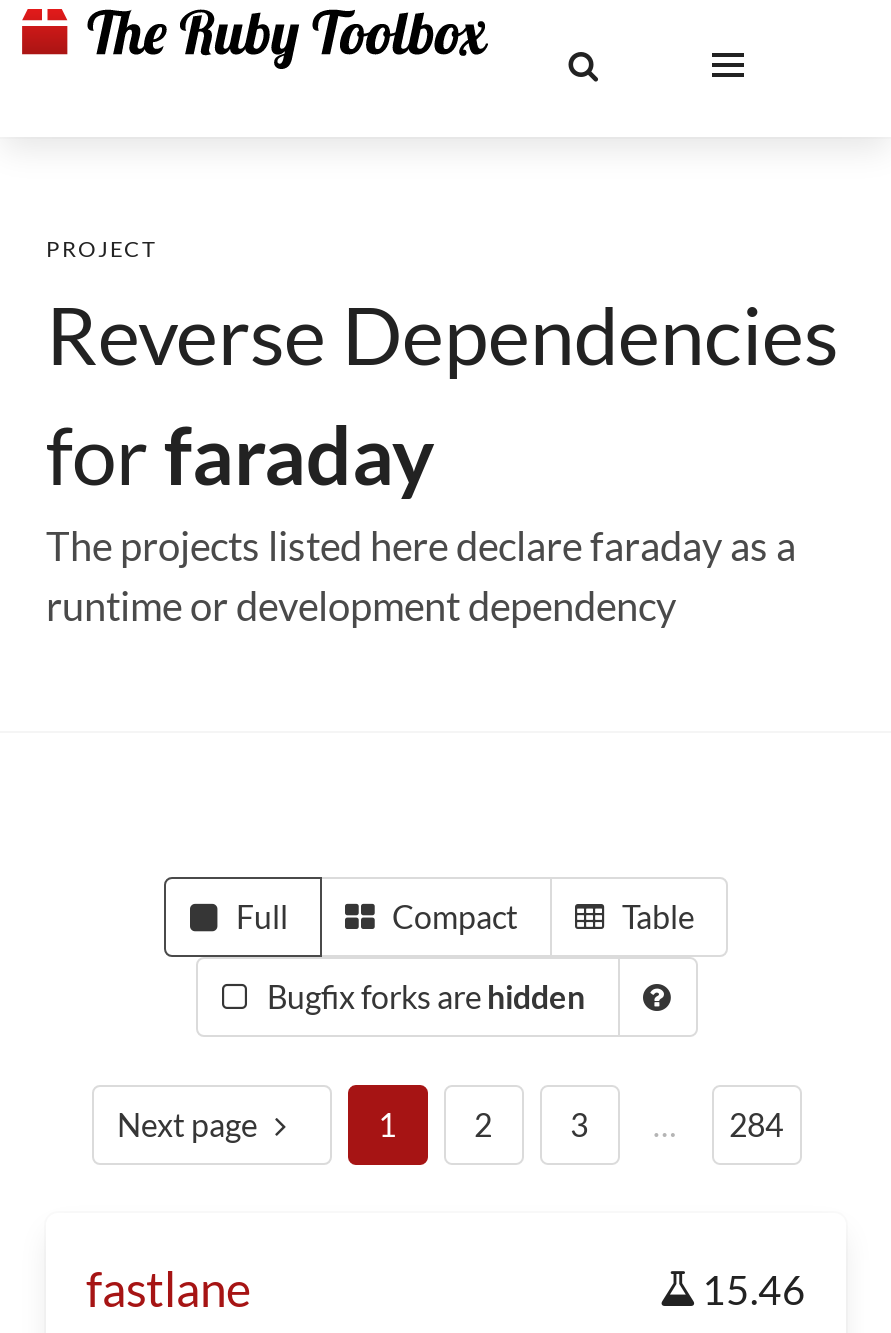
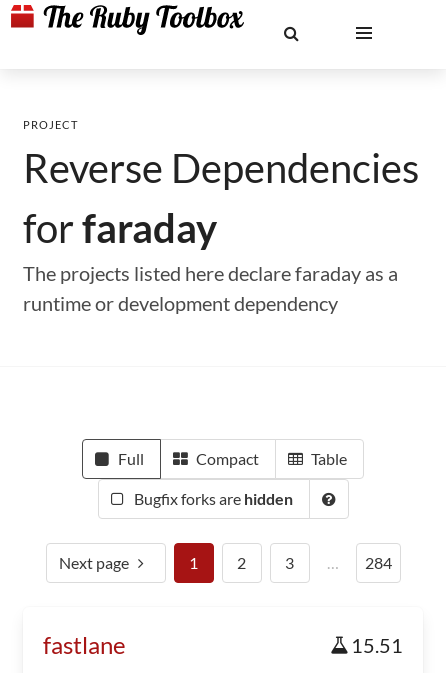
[702,1265,806,1313] 15.46 -> [351,633,403,657] 15.51

